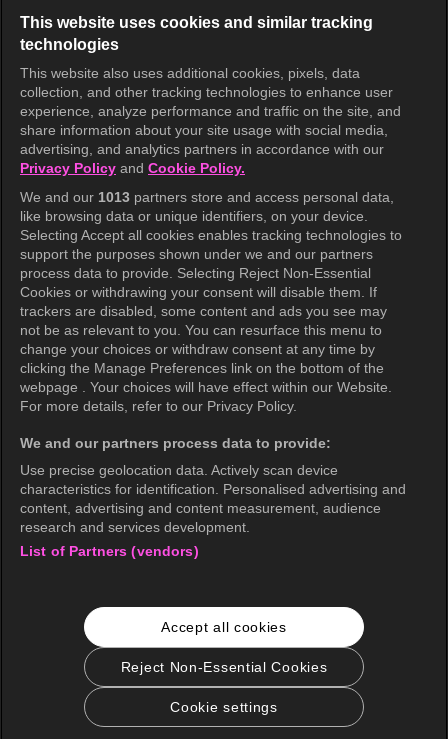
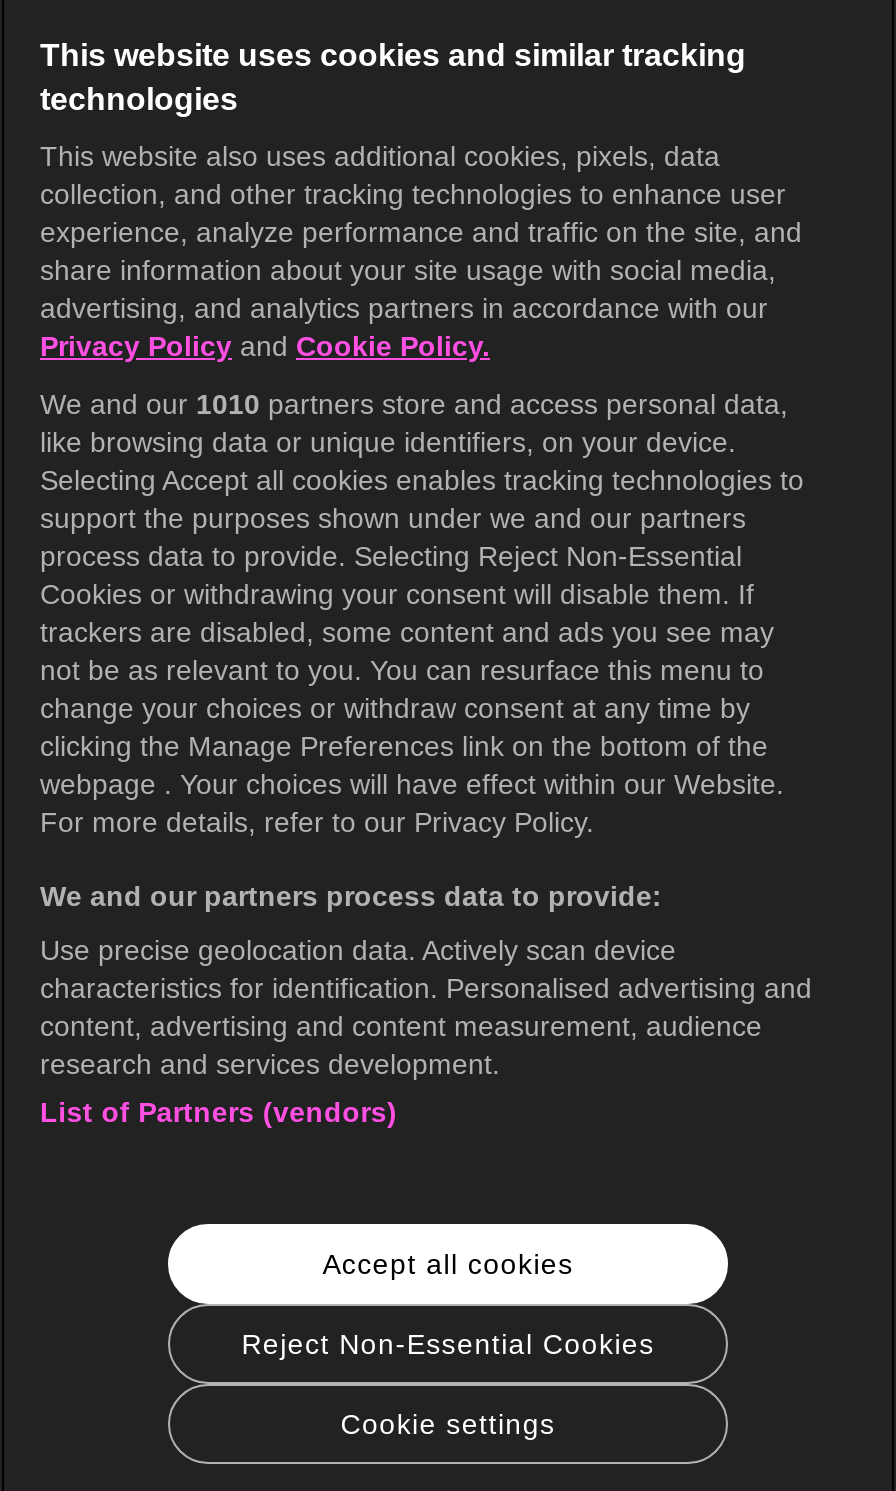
[20,189,394,205] We and our 1013 partners store and access personal data, -> [40,388,788,420] We and our 1010 partners store and access personal data,

